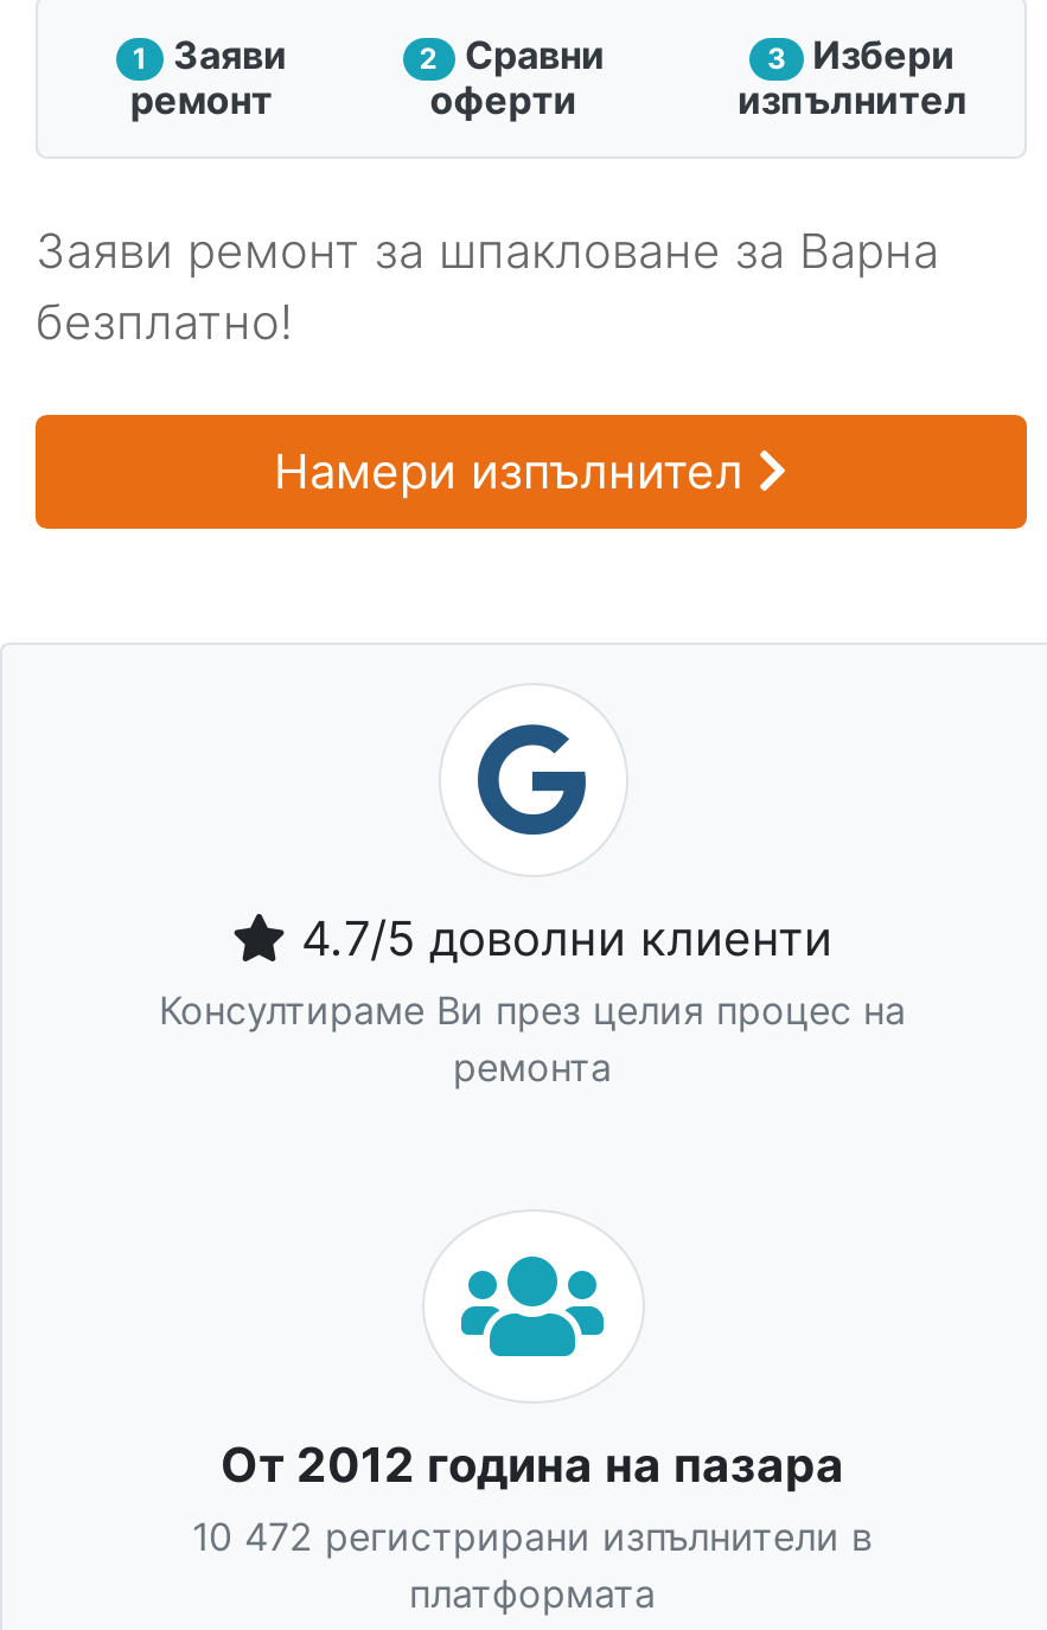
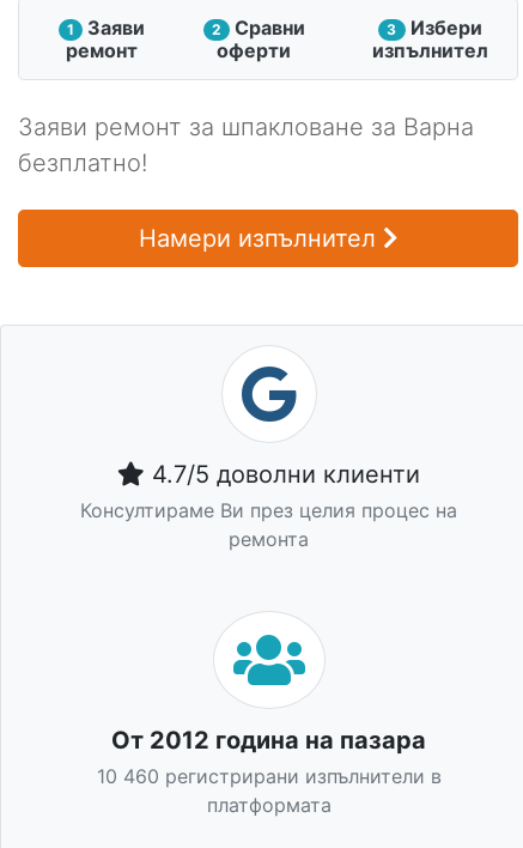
[192,1512,873,1560] 10 472 регистрирани изпълнители в -> [96,764,441,788] 10 460 регистрирани изпълнители в

